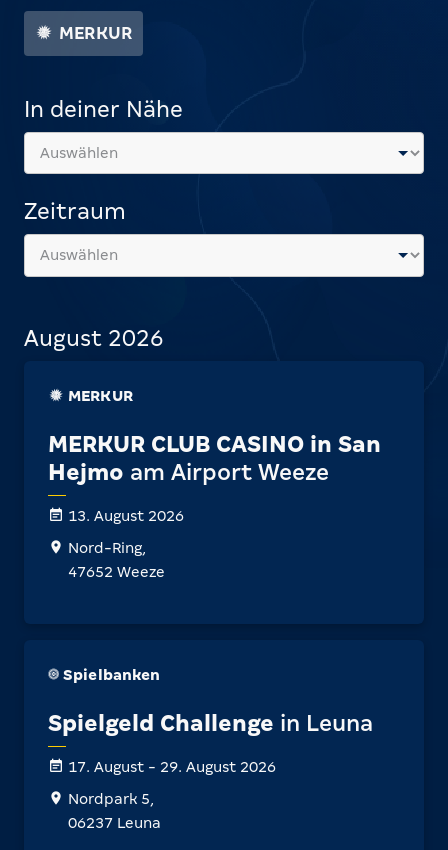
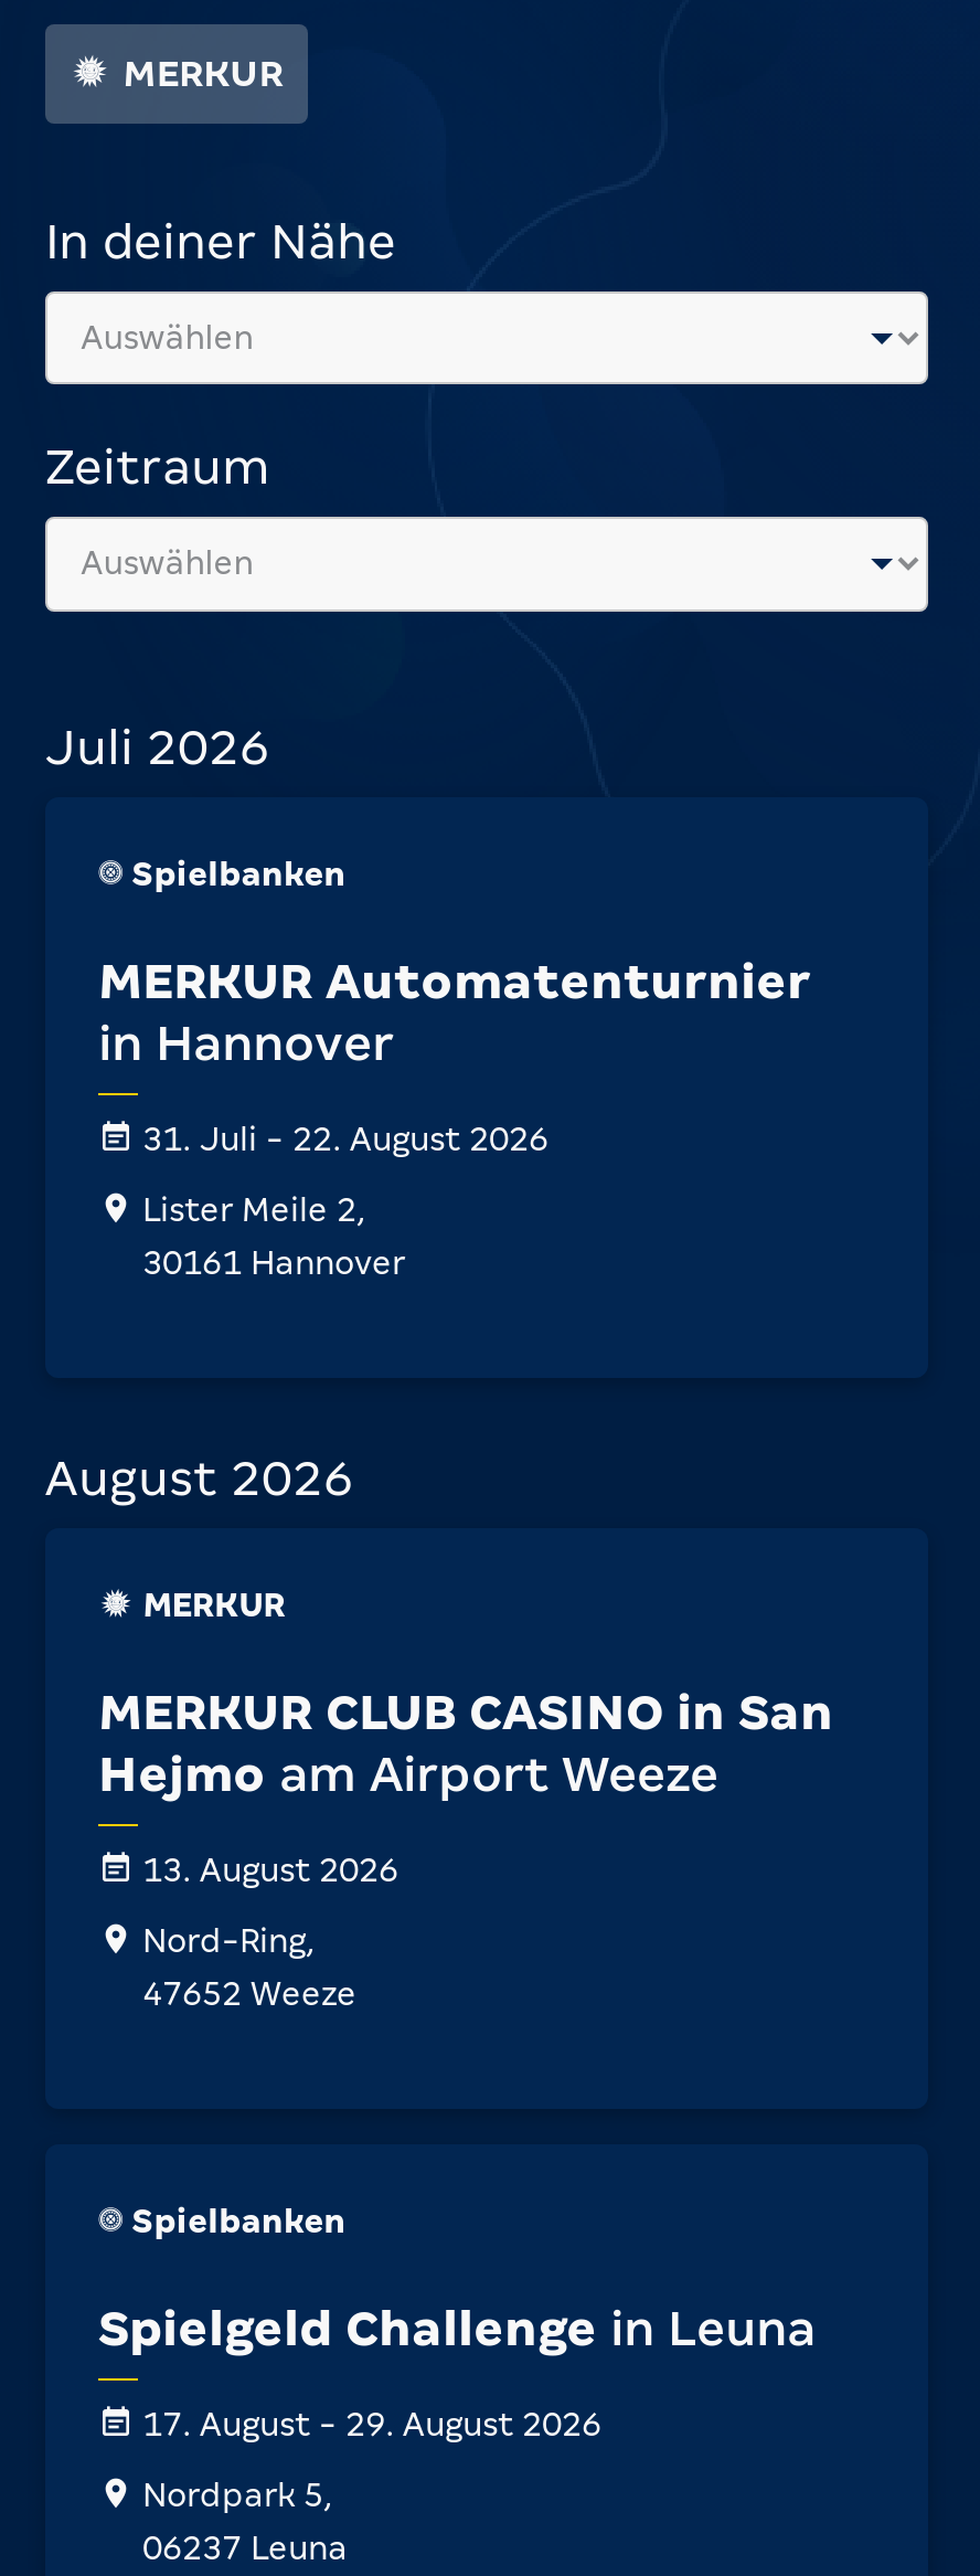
none -> [45,719,811,1280] Juli 2026 | Spielbanken | MERKUR Automatenturnier | in Hannover | 31. Juli - 22. August 2026 | Lister Meile 2, | 30161 Hannover

